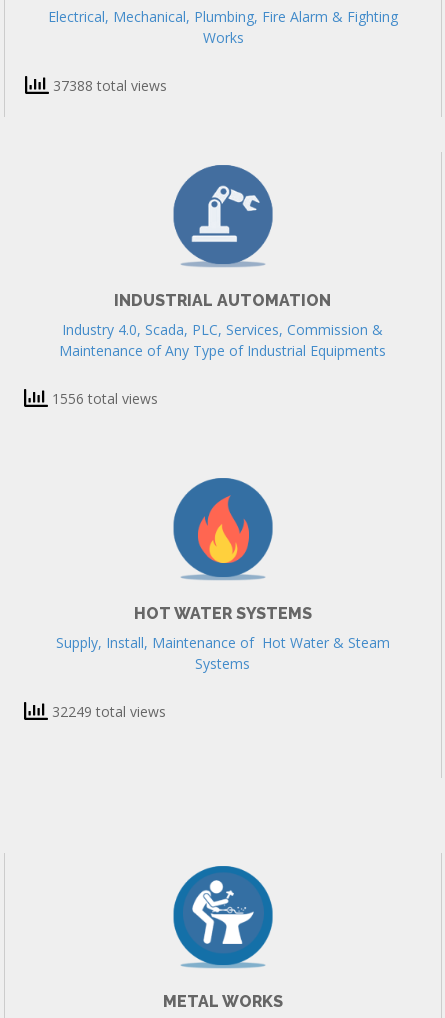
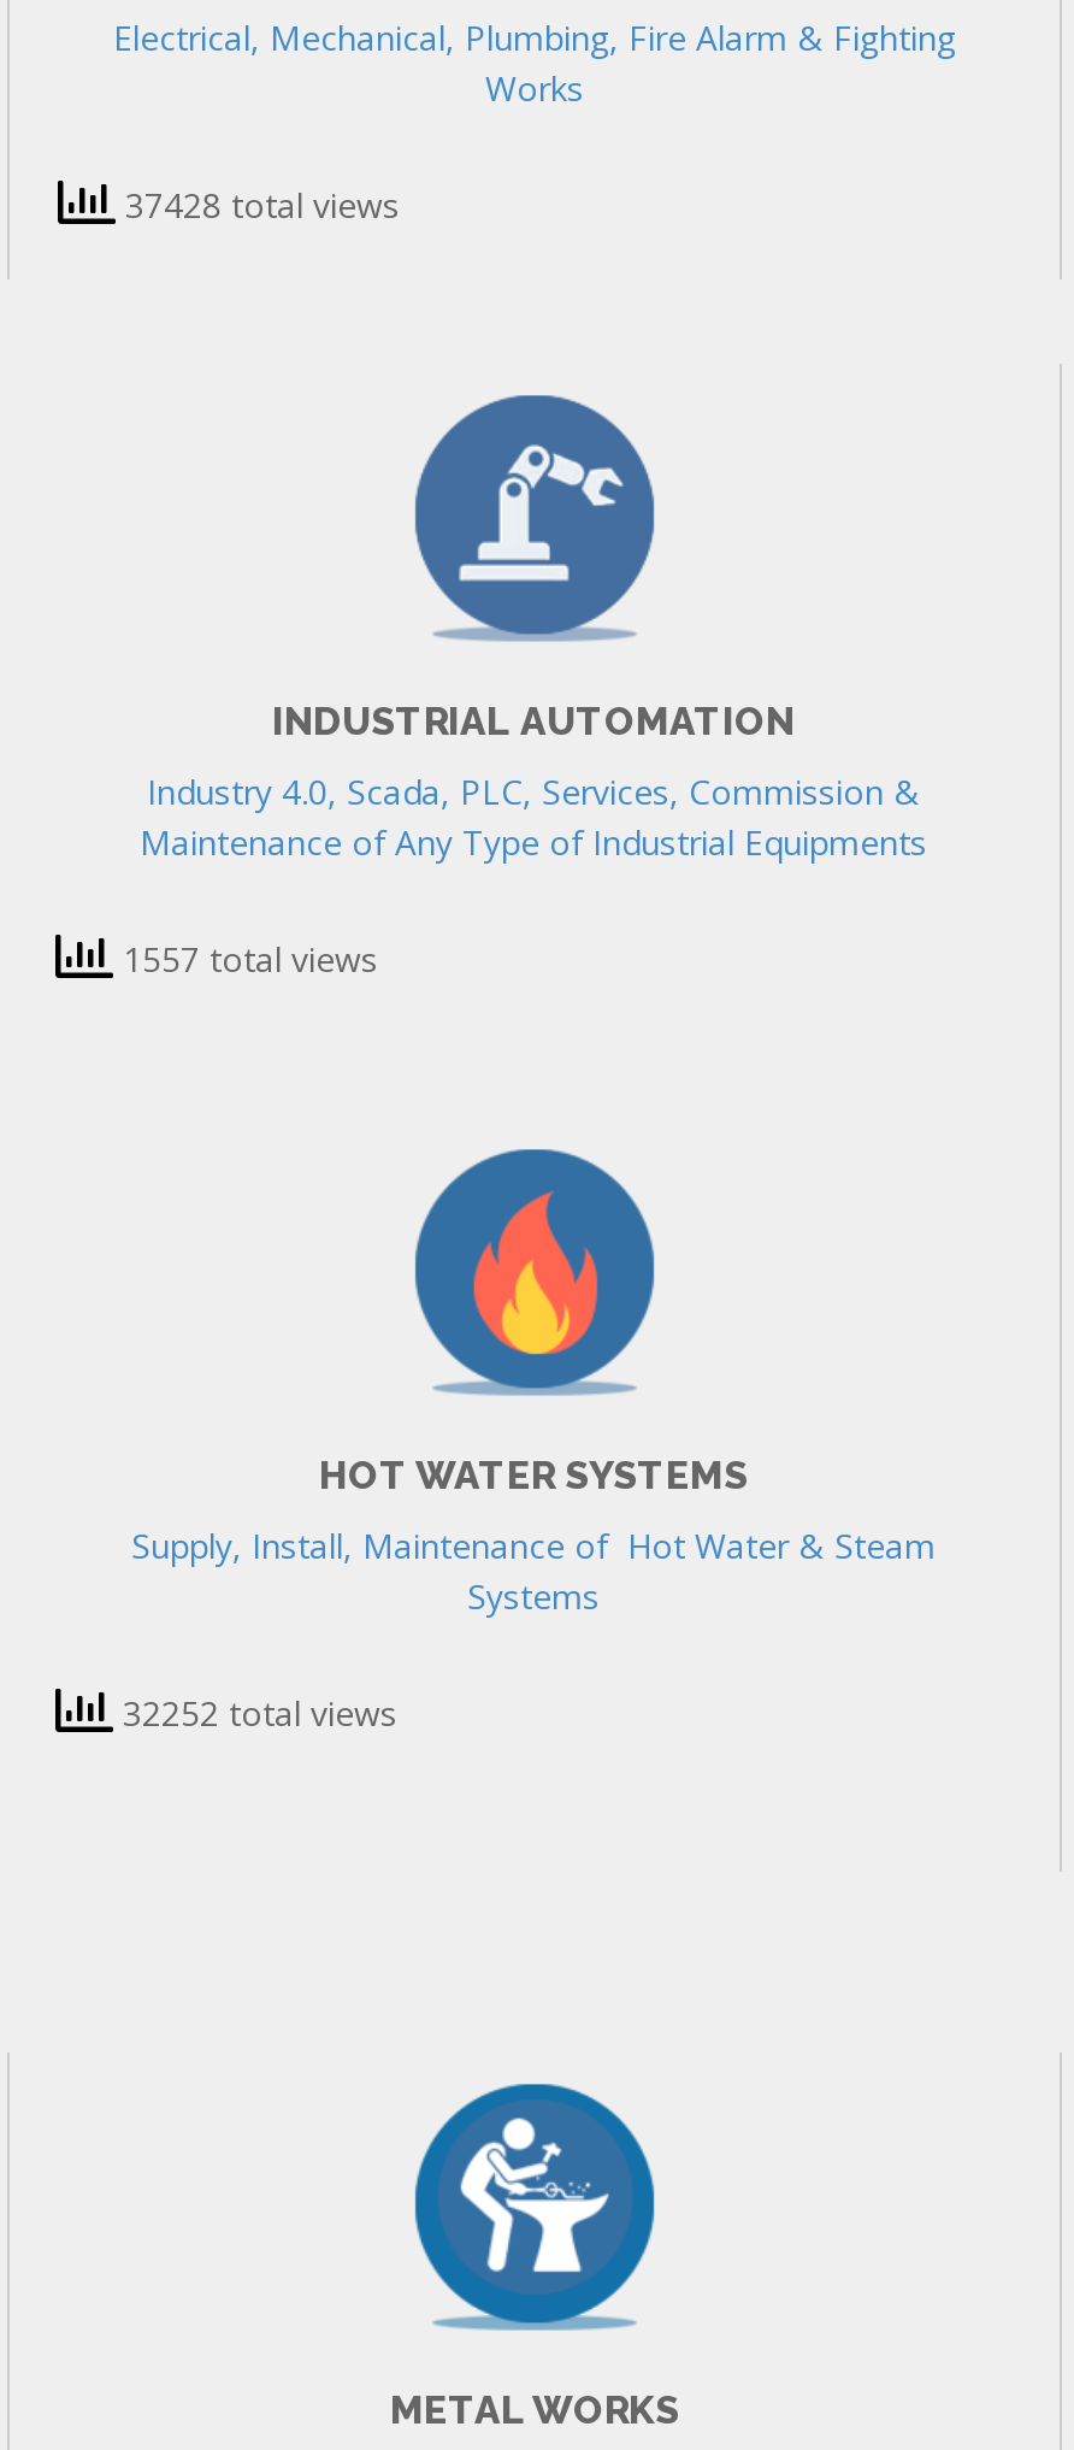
[49,76,167,95] 37388 total views -> [116,181,400,227] 37428 total views
[48,389,158,408] 1556 total views -> [113,935,378,981] 1557 total views
[48,702,166,721] 32249 total views -> [113,1689,397,1735] 32252 total views

